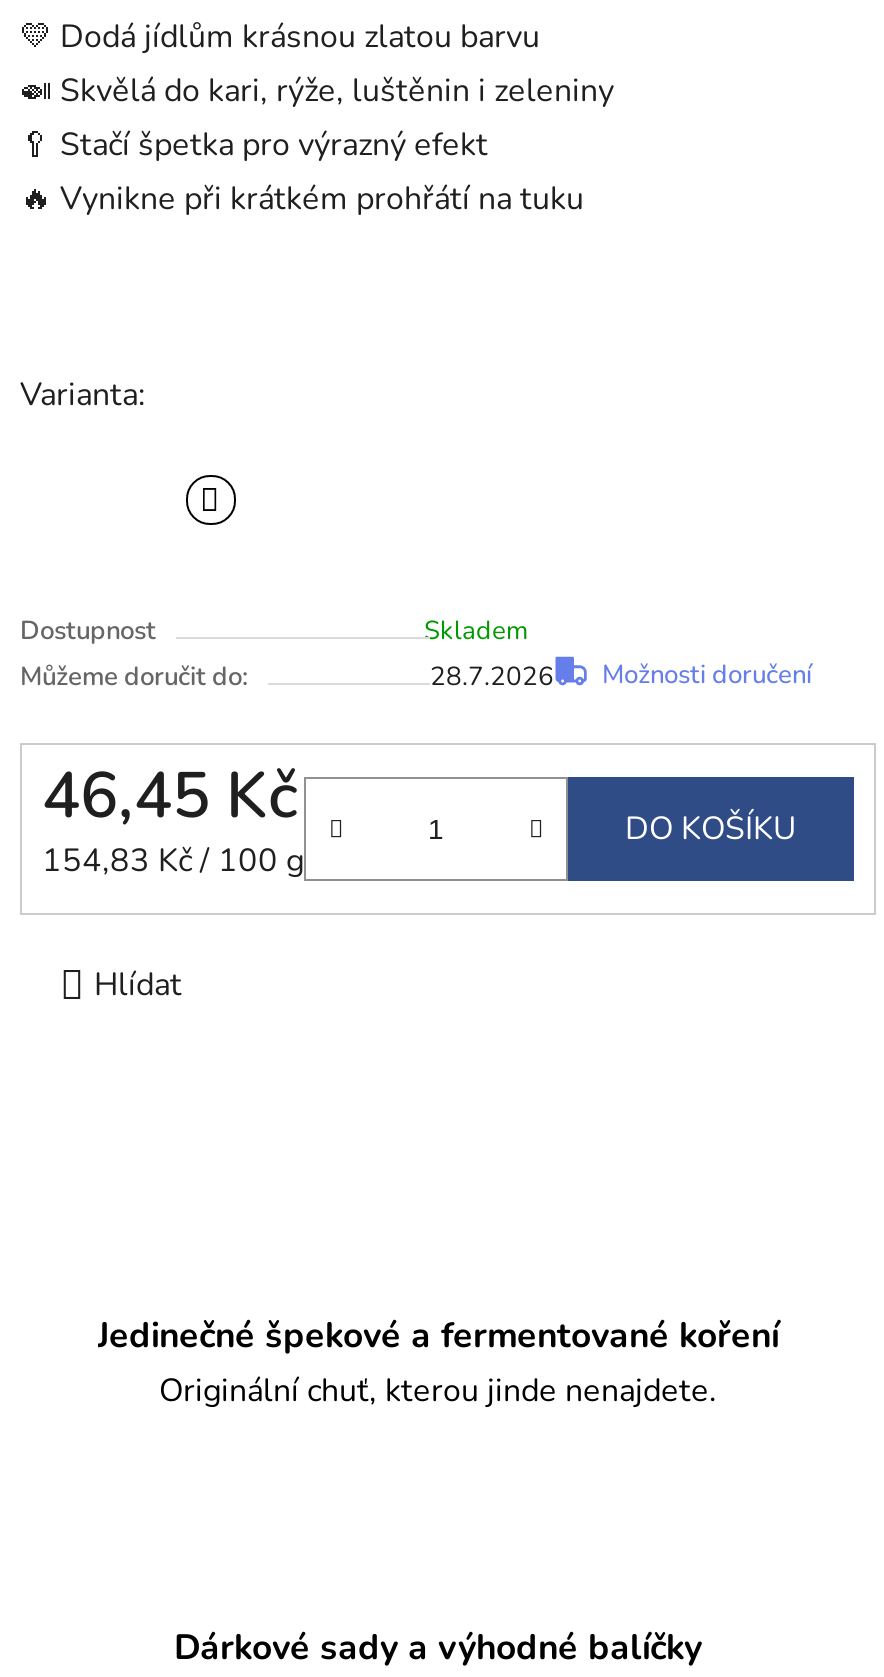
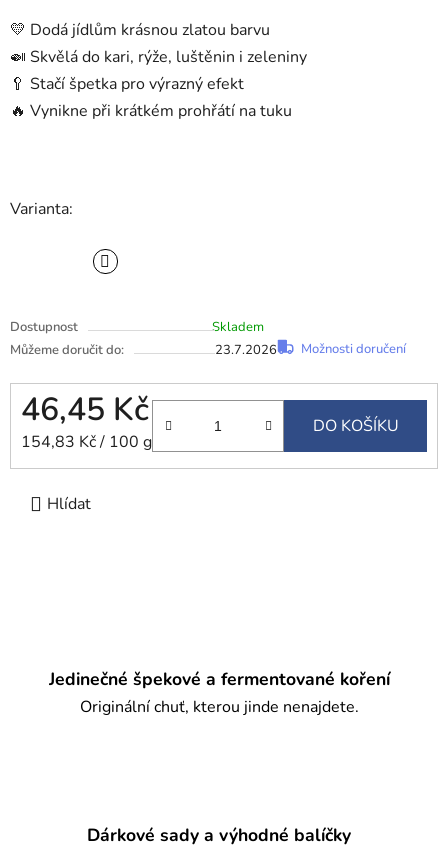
[430,657,812,694] 28.7.2026 Možnosti doručení -> [215,340,406,359] 23.7.2026 Možnosti doručení

